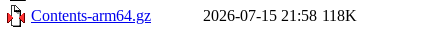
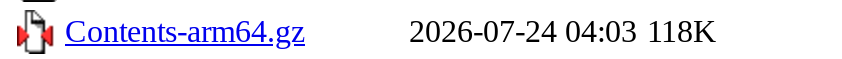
[203,7,357,24] 2026-07-15 21:58 118K -> [409,15,717,49] 2026-07-24 04:03 118K

